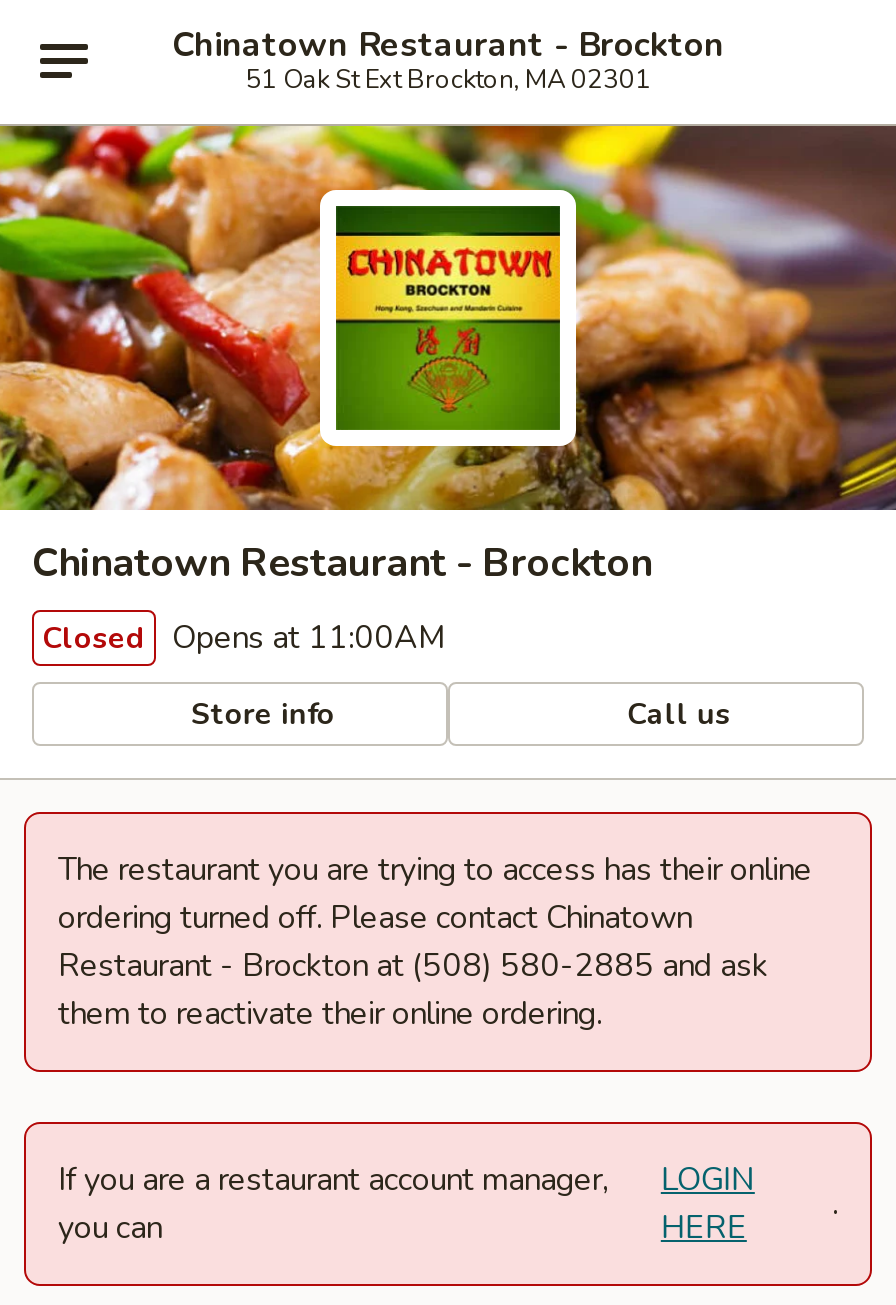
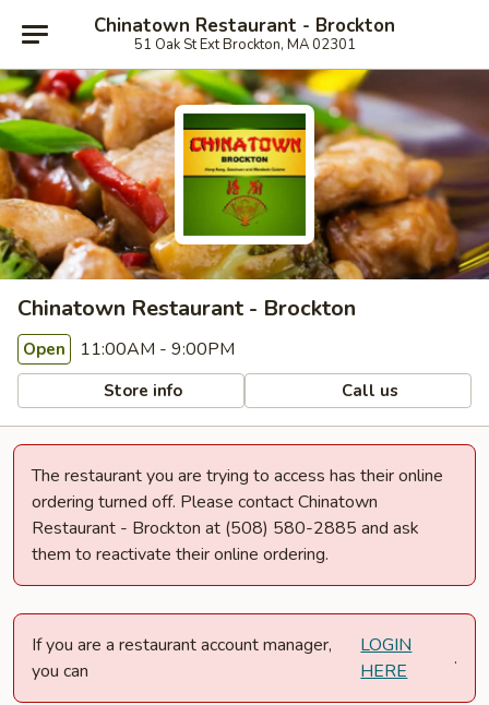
[42,616,446,660] Closed Opens at 11:00AM -> [23,337,235,361] Open 11:00AM - 9:00PM

